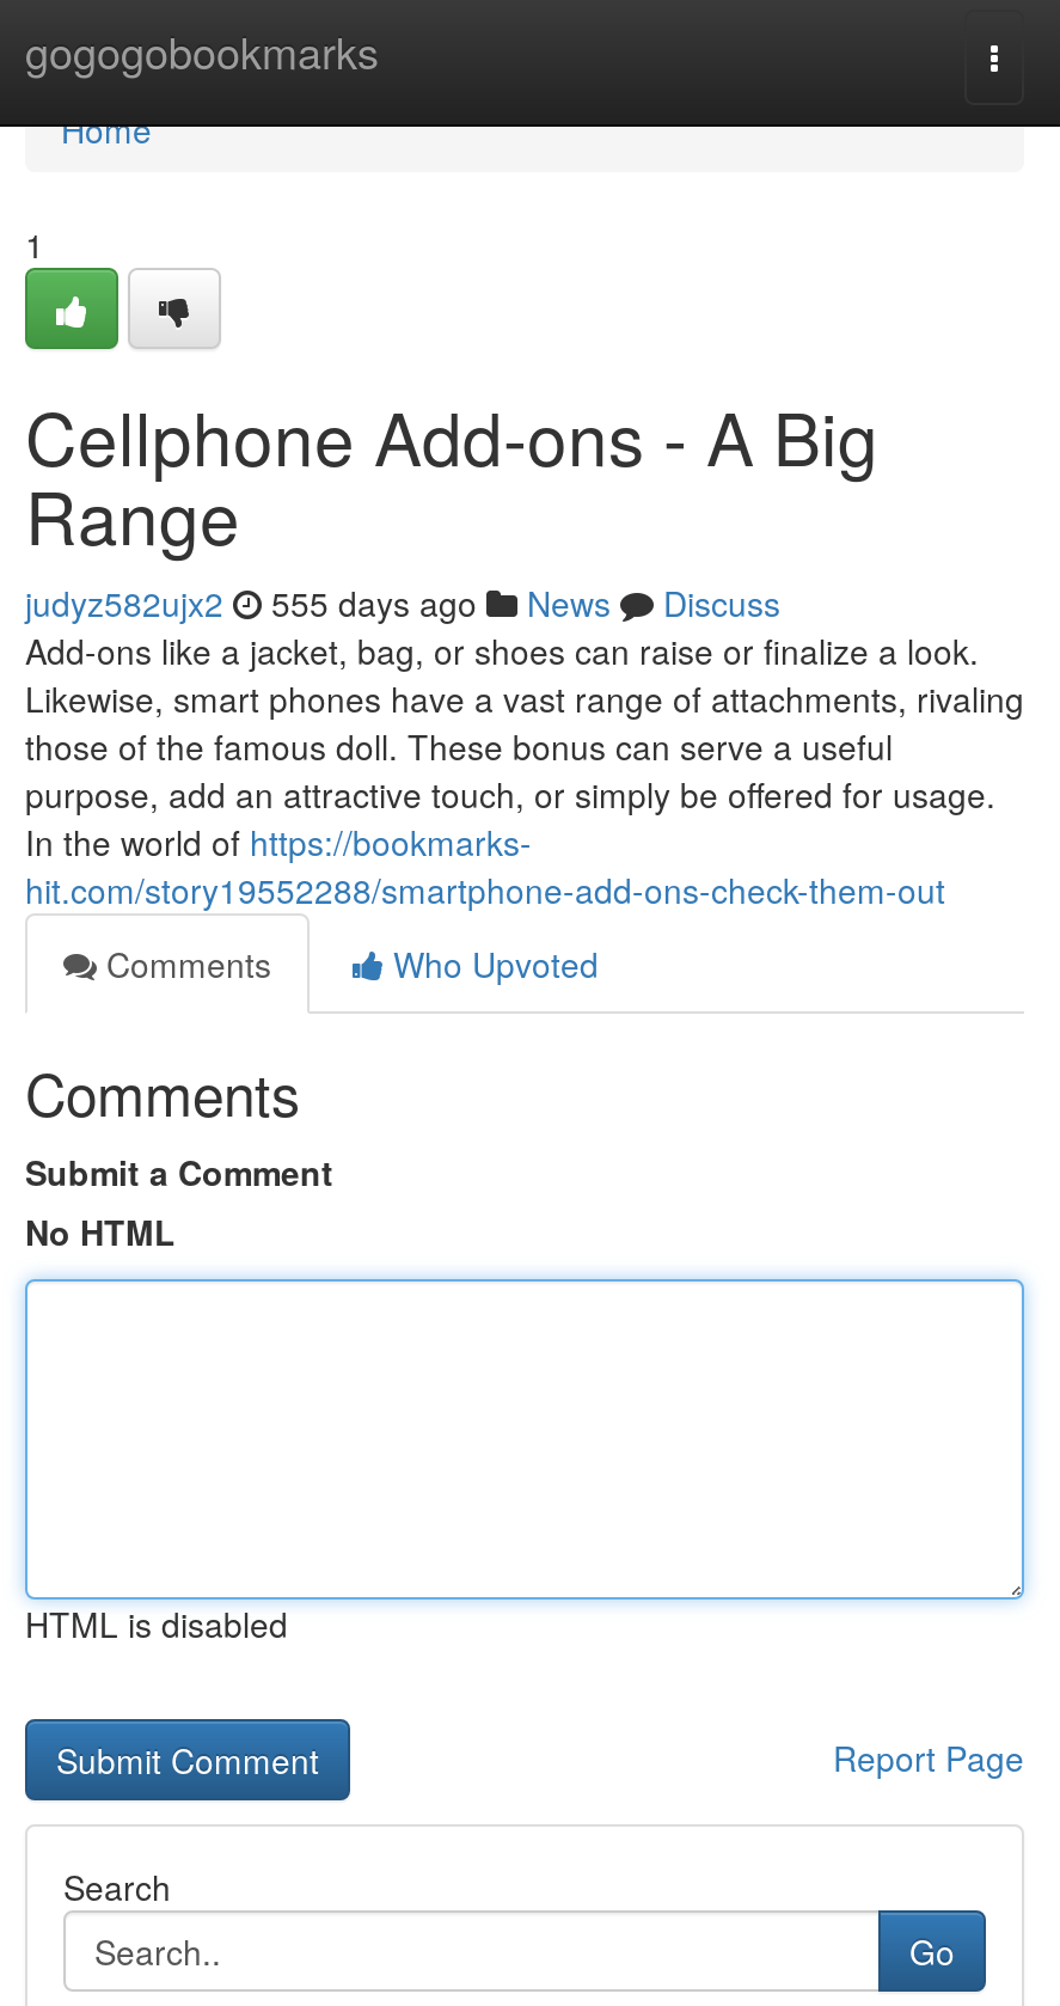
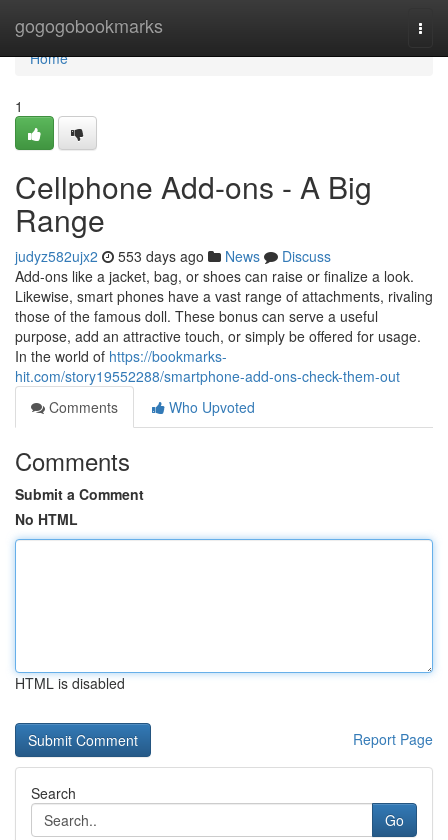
[25,579,780,626] judyz582ujx2 555 days ago News Discuss -> [15,246,331,266] judyz582ujx2 553 days ago News Discuss

